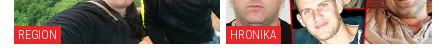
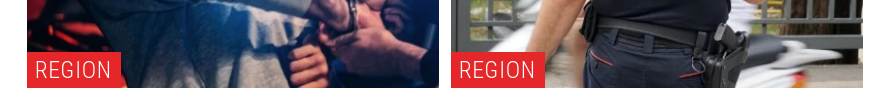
[230,28,277,42] HRONIKA -> [459,57,537,85] REGION

